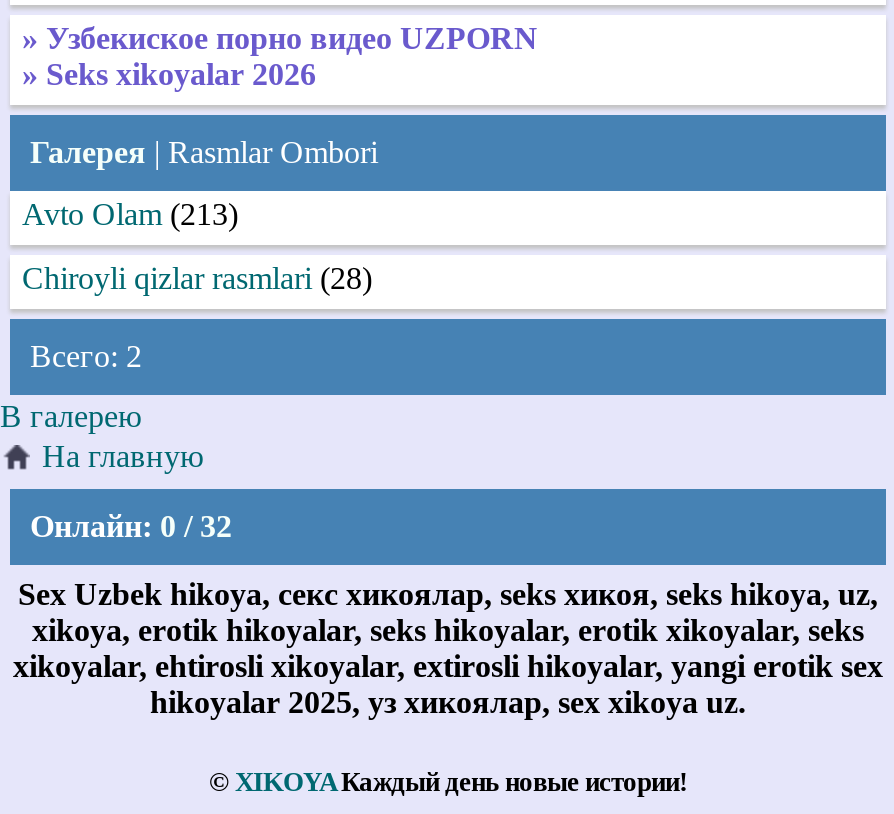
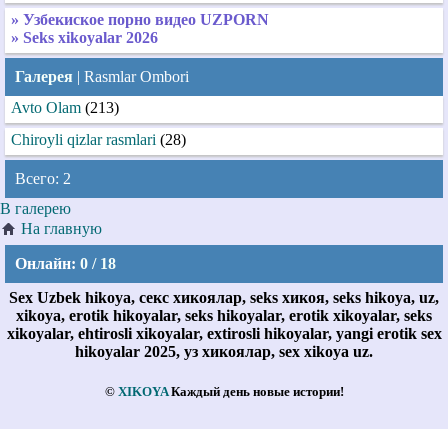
[30,510,232,544] Онлайн: 0 / 32 -> [15,255,116,272] Онлайн: 0 / 18

